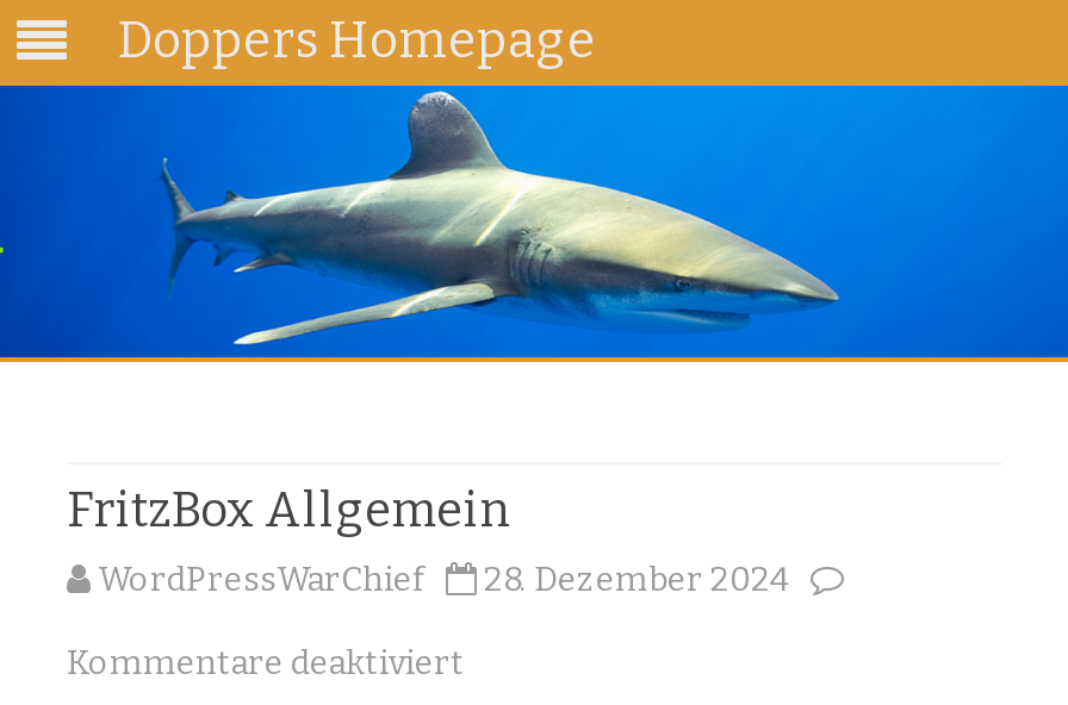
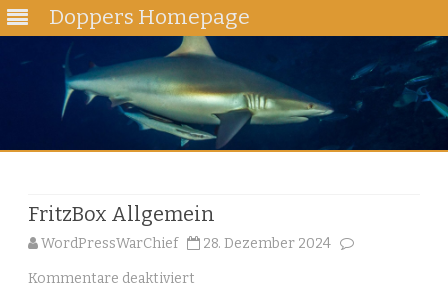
[7,83,1061,360] [image] -> [3,35,445,151] [image]

